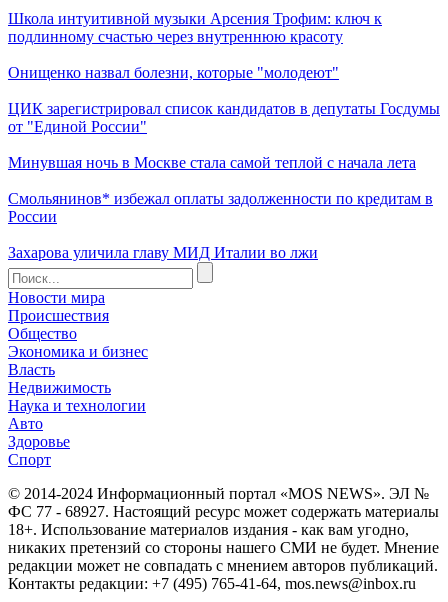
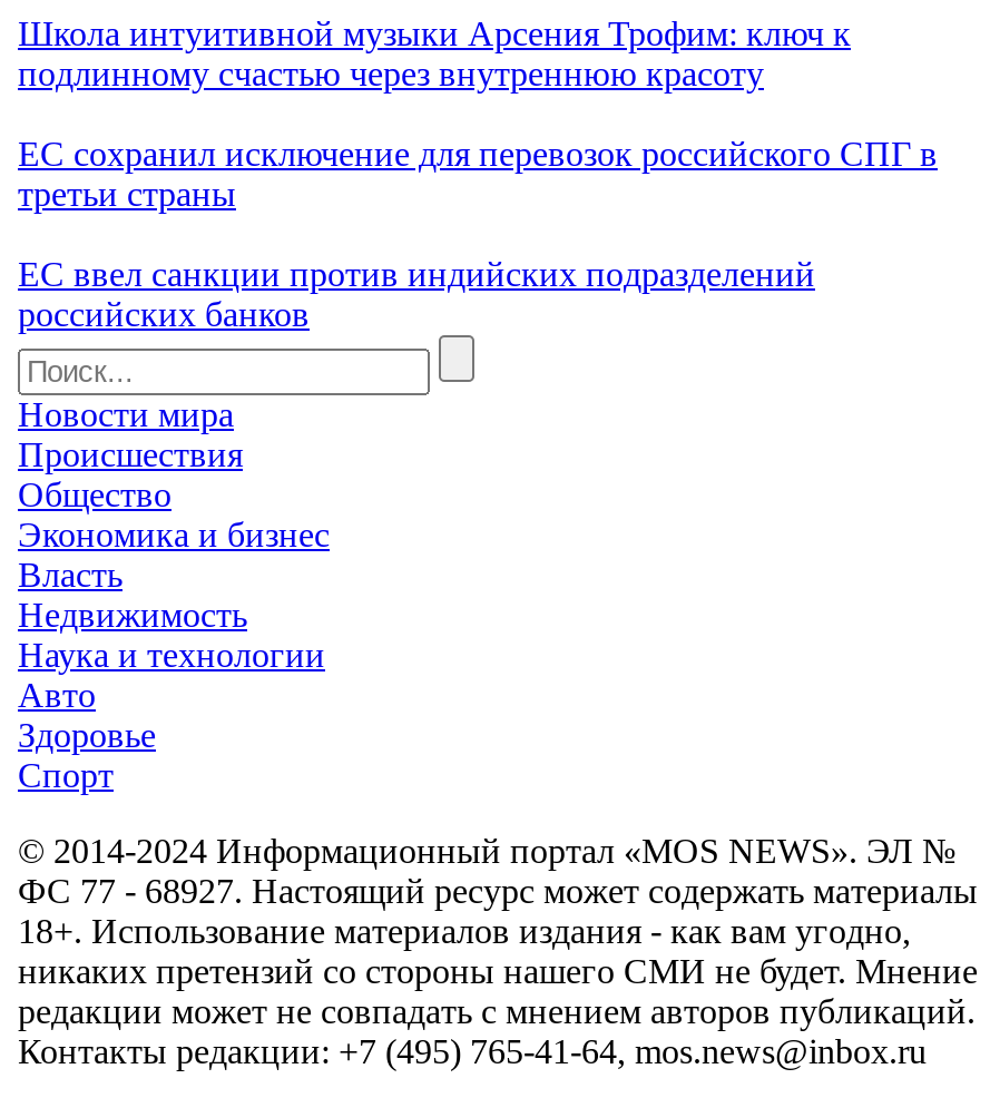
[8,64,440,261] Онищенко назвал болезни, которые "молодеют" | ЦИК зарегистрировал список кандидатов в депутаты Госдумы | от "Единой России" | Минувшая ночь в Москве стала самой теплой с начала лета | Смольянинов* избежал оплаты задолженности по кредитам в | России | Захарова уличила главу МИД Италии во лжи -> [18,135,938,333] ЕС сохранил исключение для перевозок российского СПГ в | третьи страны | ЕС ввел санкции против индийских подразделений | российских банков

